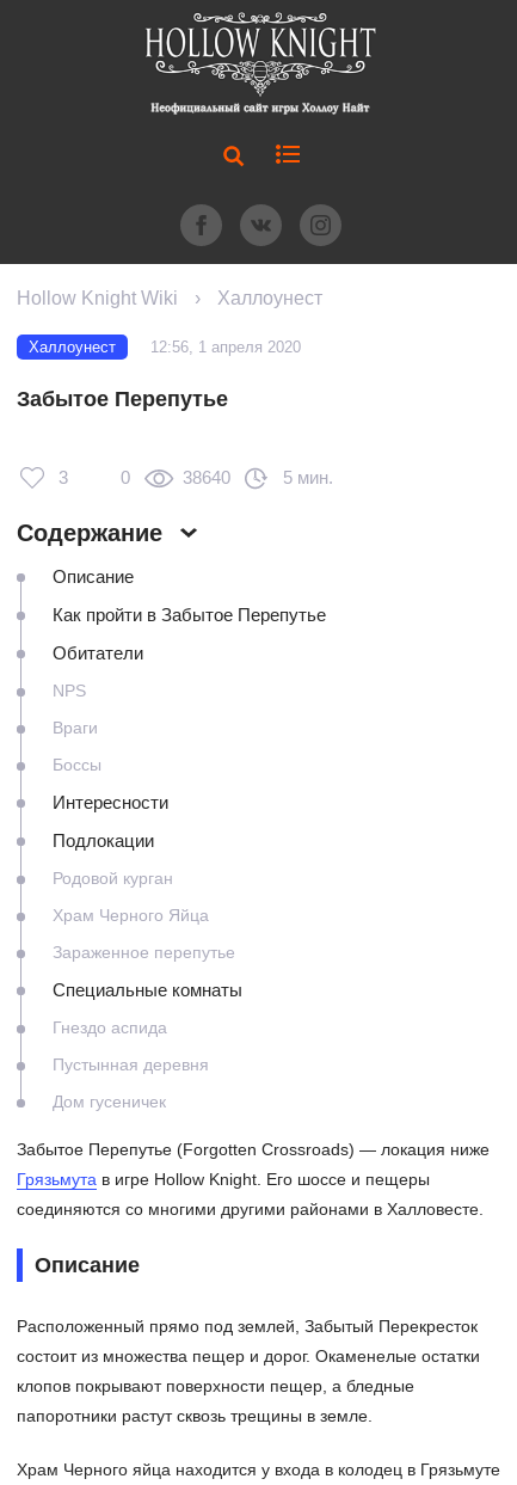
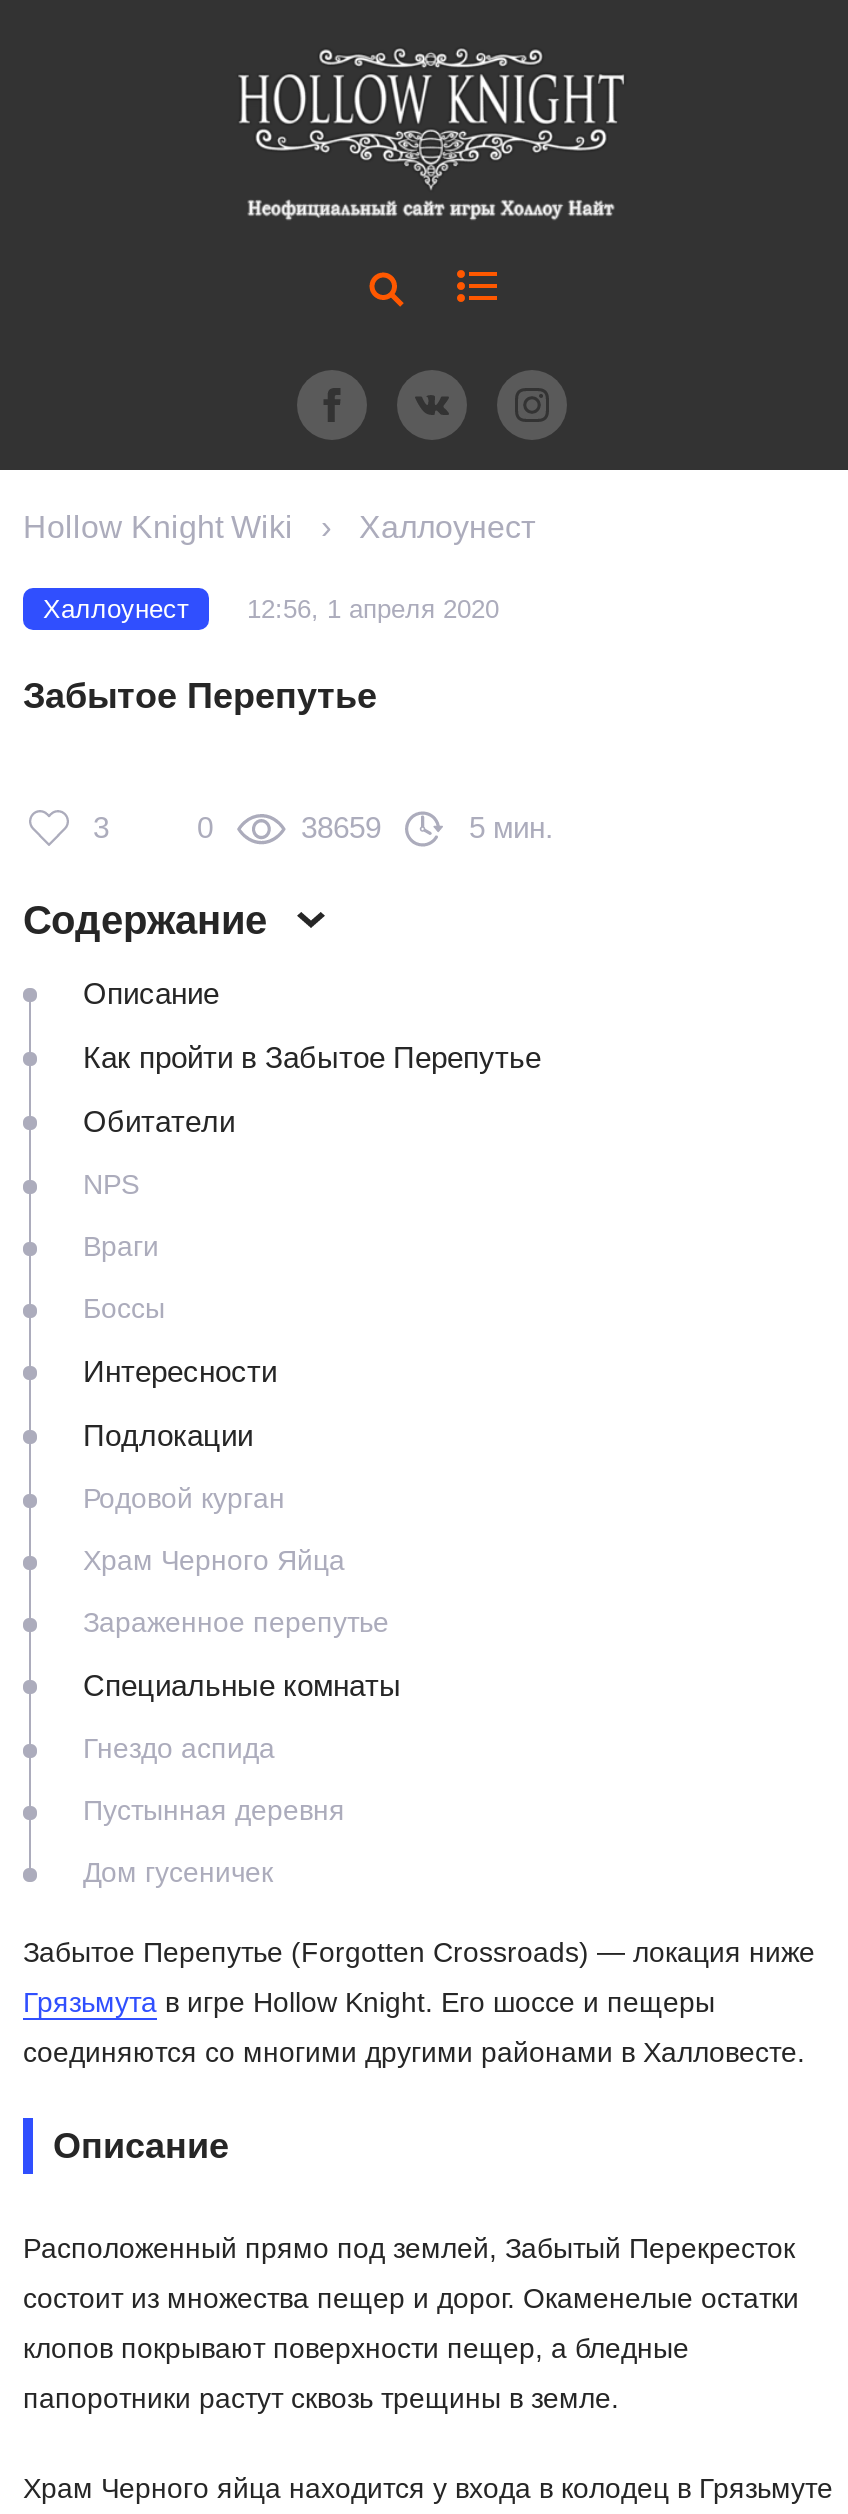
[183,467,230,487] 38640 -> [301,810,381,844] 38659

